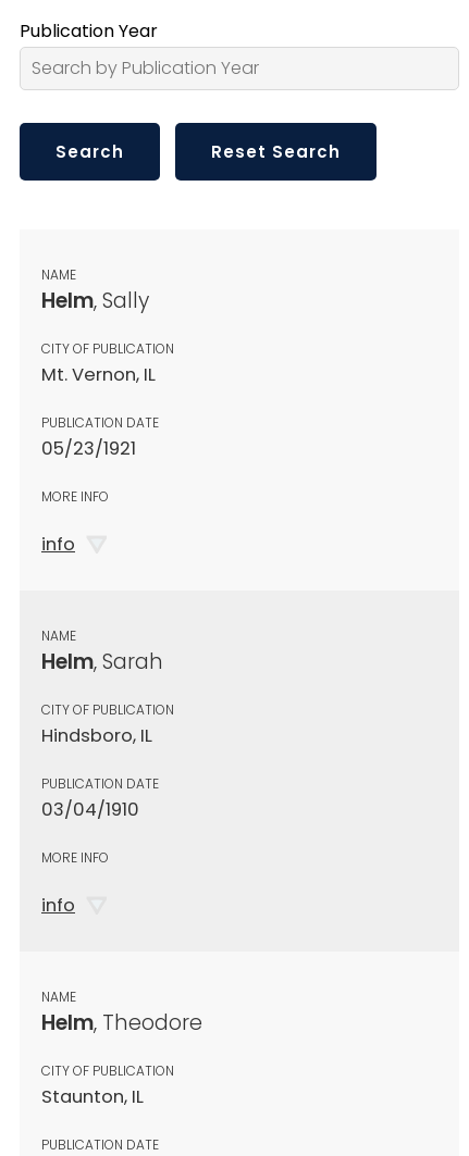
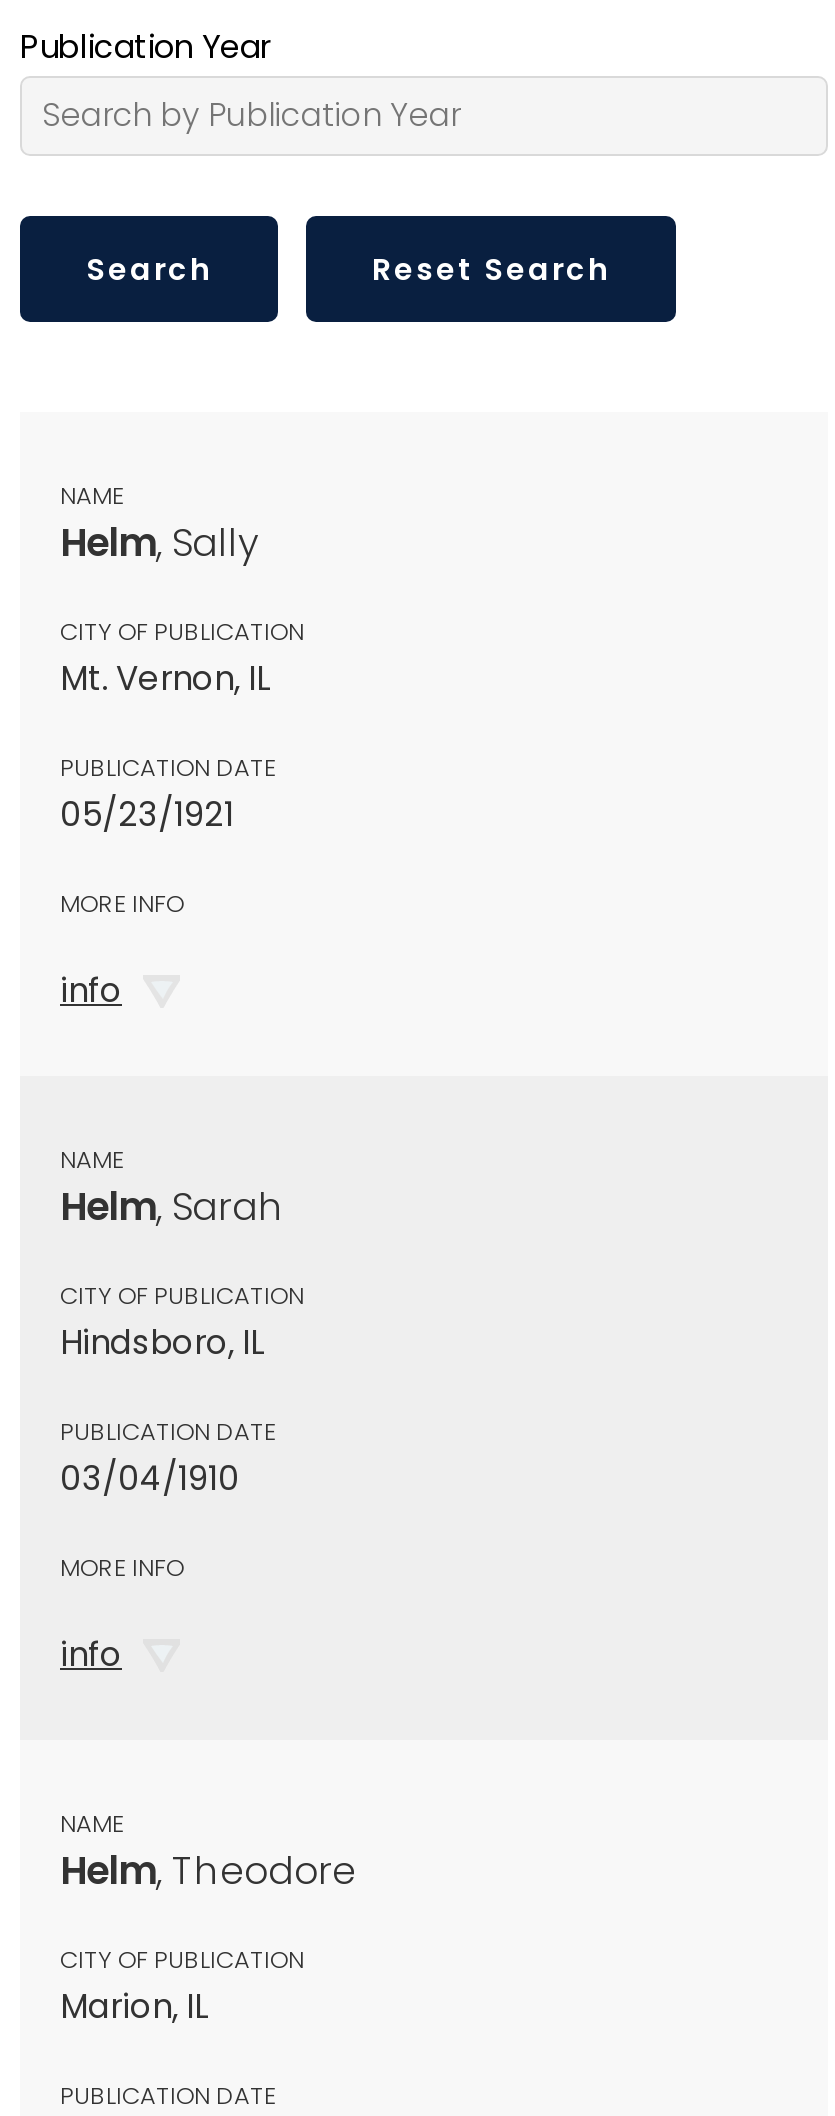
[41,1084,144,1109] Staunton, IL -> [60,1983,208,2029] Marion, IL

